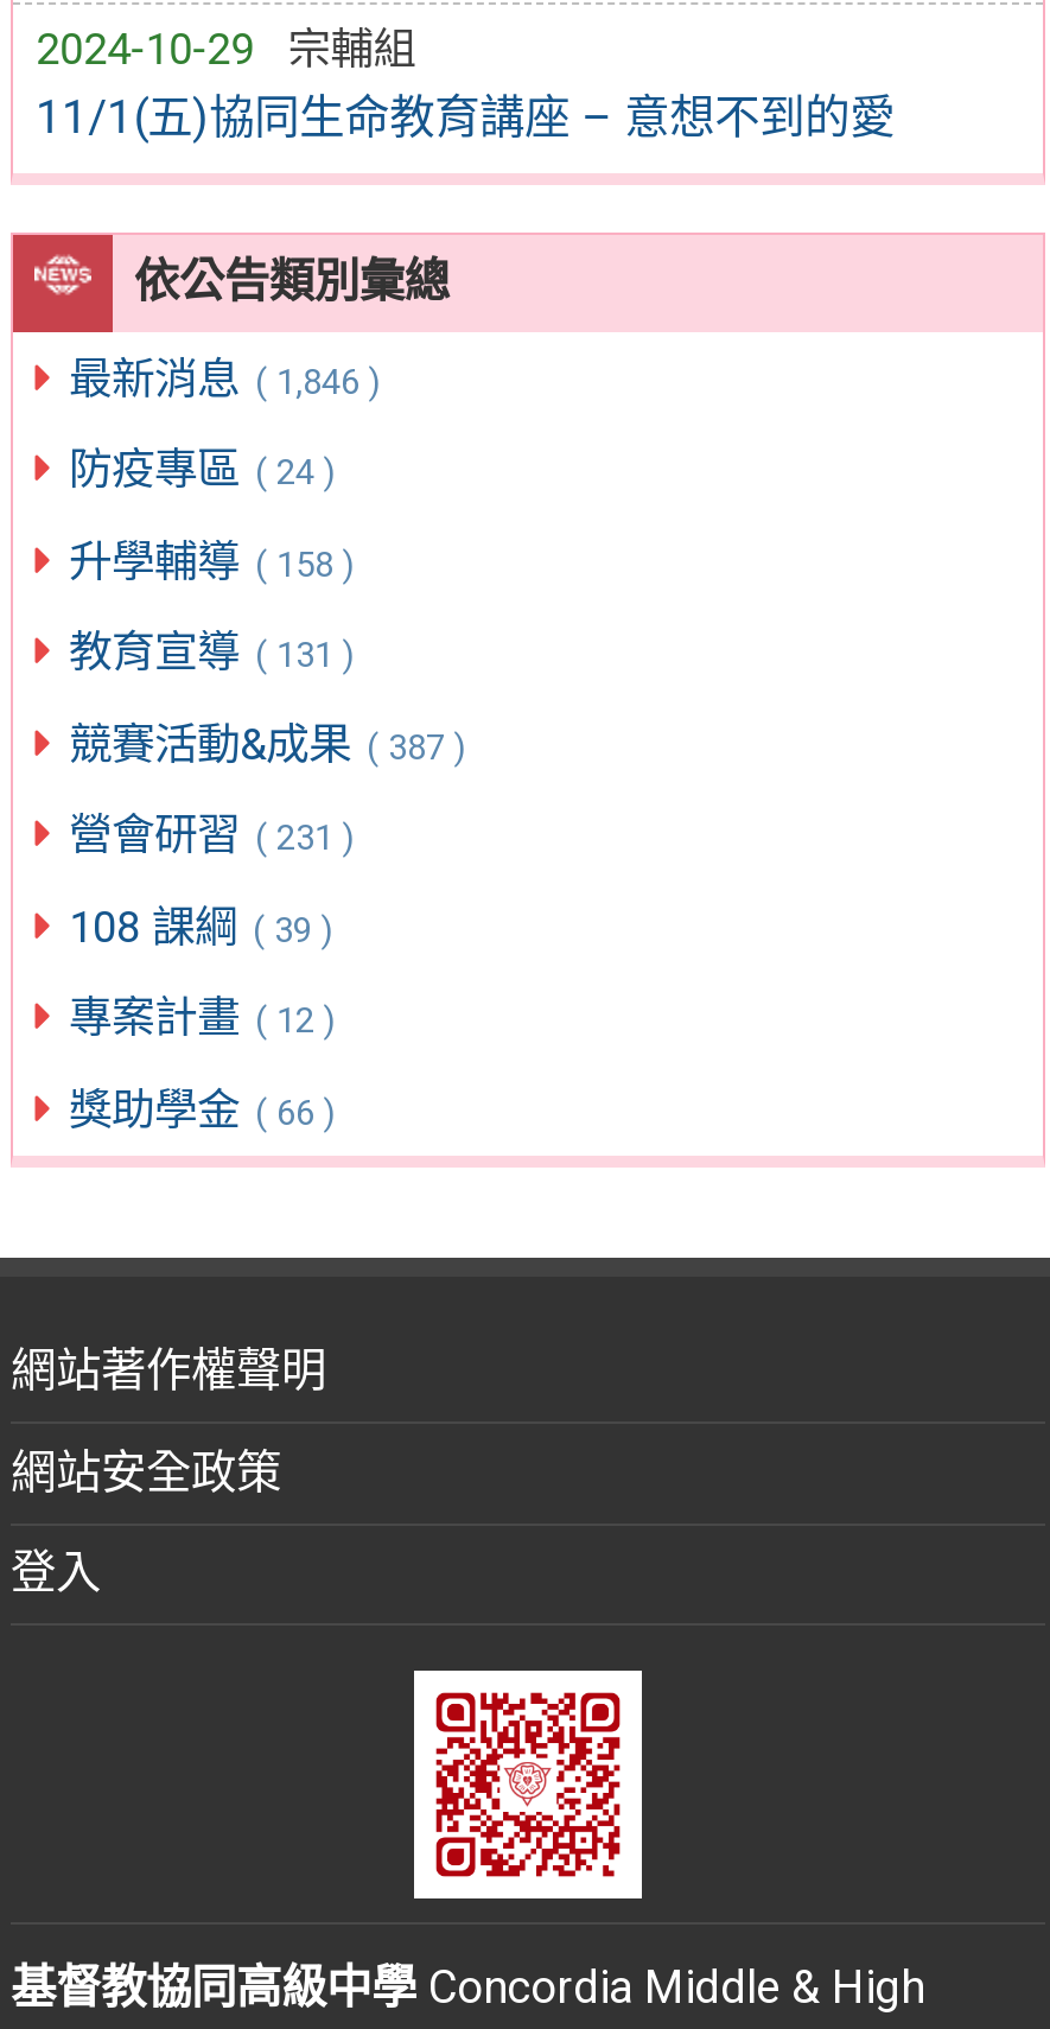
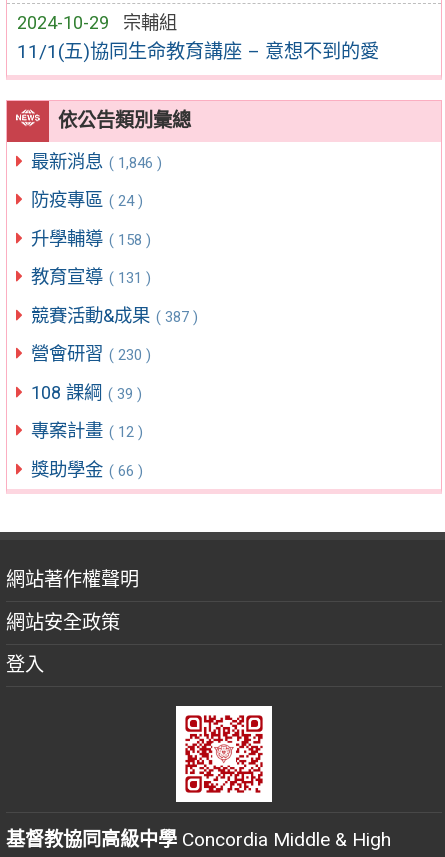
[69,810,355,860] 營會研習 ( 231 ) -> [30,343,151,364] 營會研習 ( 230 )

